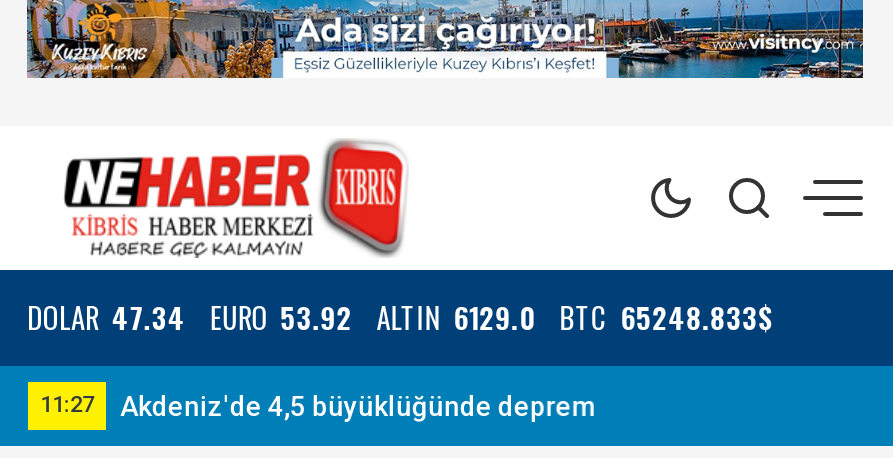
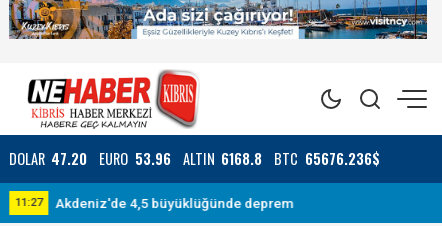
[27,296,774,338] DOLAR 47.34 EURO 53.92 ALTIN 6129.0 BTC 65248.833$ -> [9,148,380,169] DOLAR 47.20 EURO 53.96 ALTIN 6168.8 BTC 65676.236$

